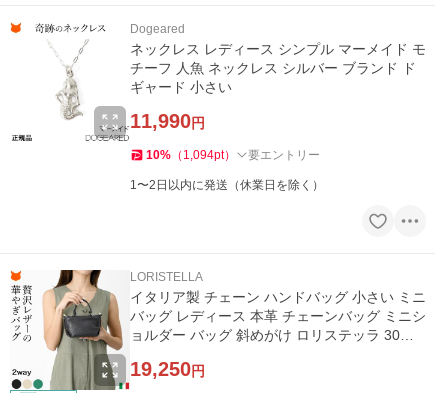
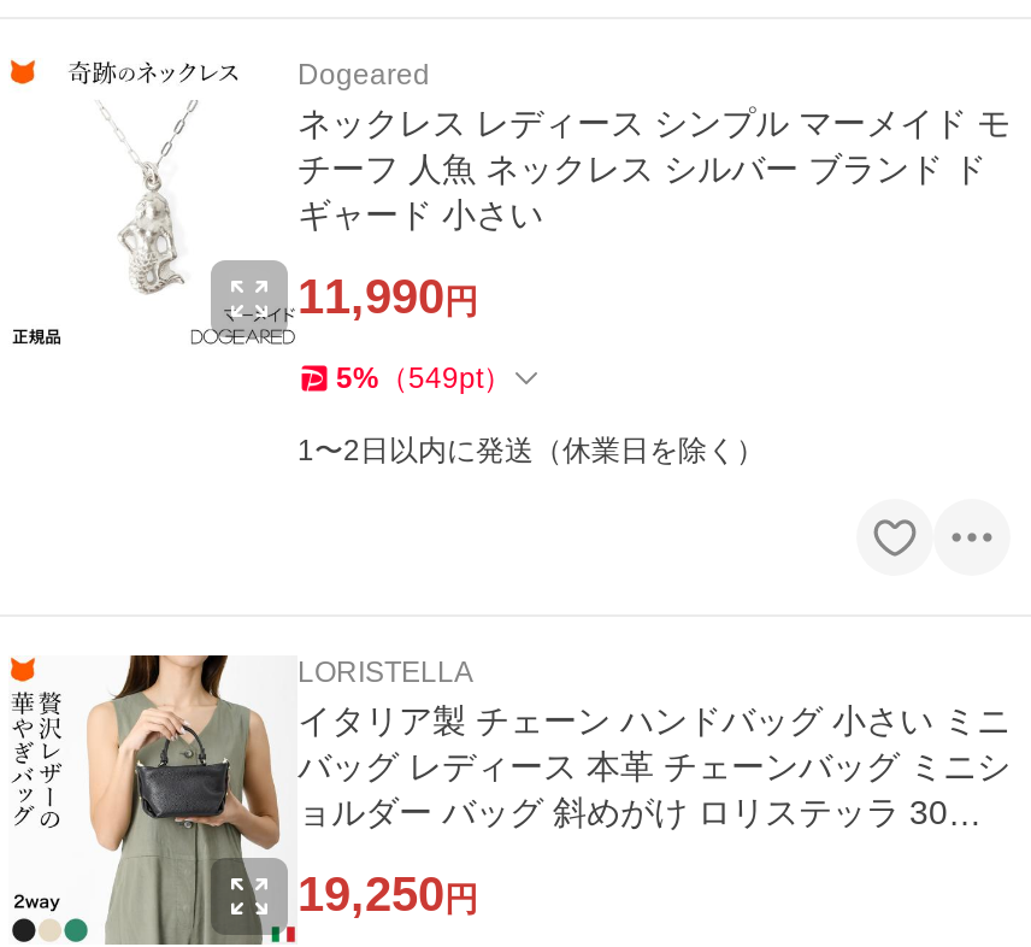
[146,148,320,162] 10%（1,094pt） | 要エントリー -> [336,363,512,396] 5%（549pt）

